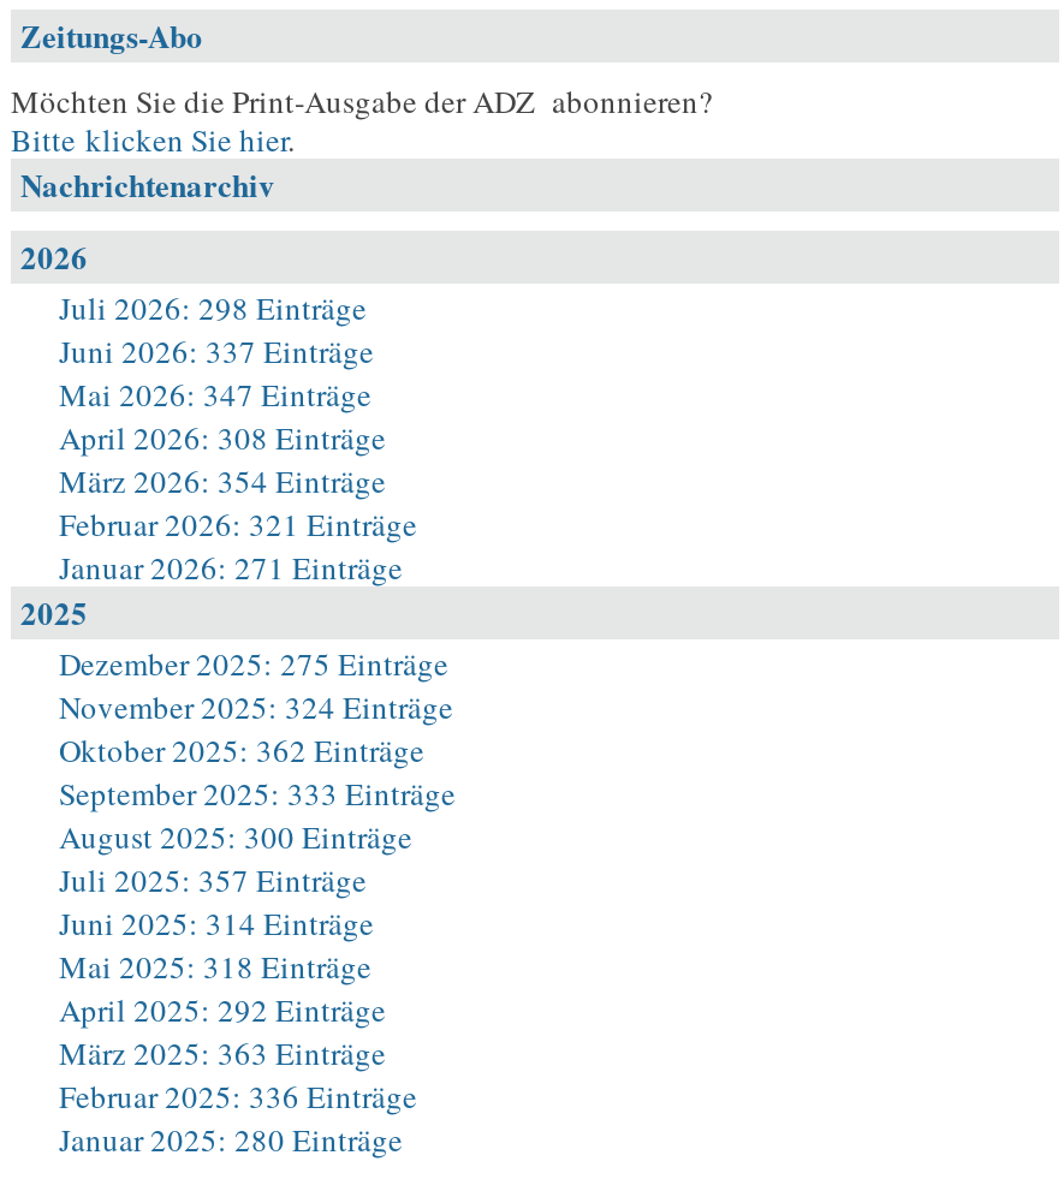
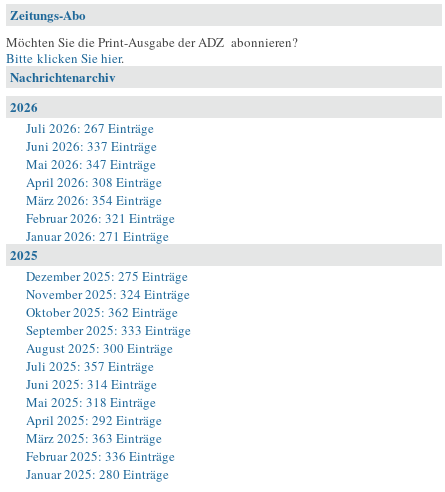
[59,286,367,329] Juli 2026: 298 Einträge -> [26,119,154,137] Juli 2026: 267 Einträge

